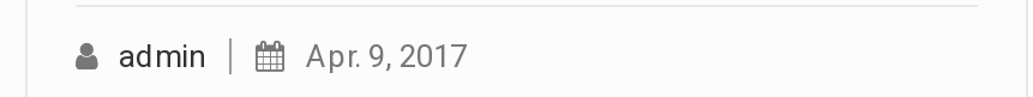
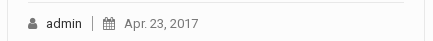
[306,38,467,74] Apr. 9, 2017 -> [124,16,198,31] Apr. 23, 2017

